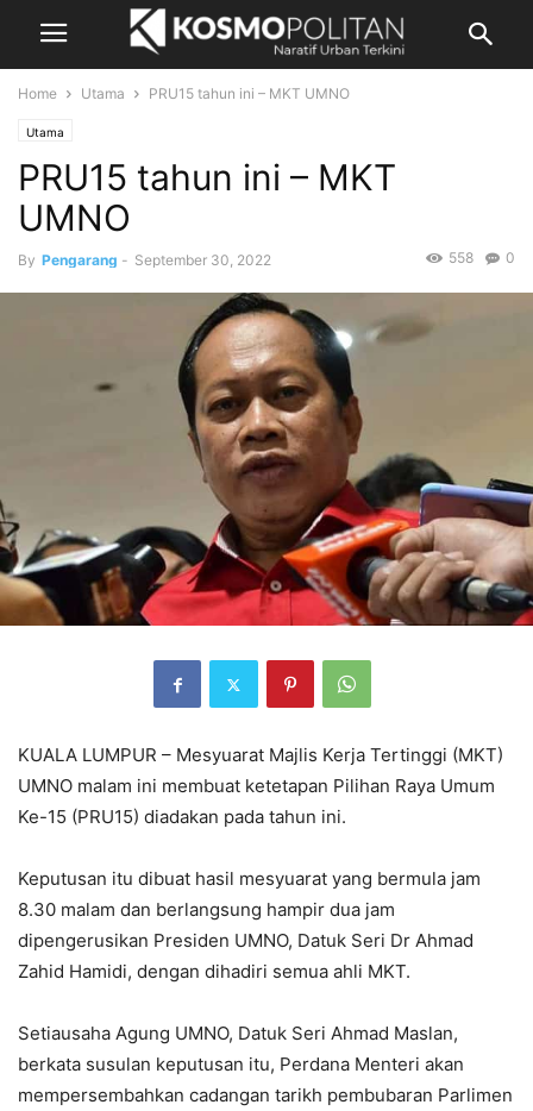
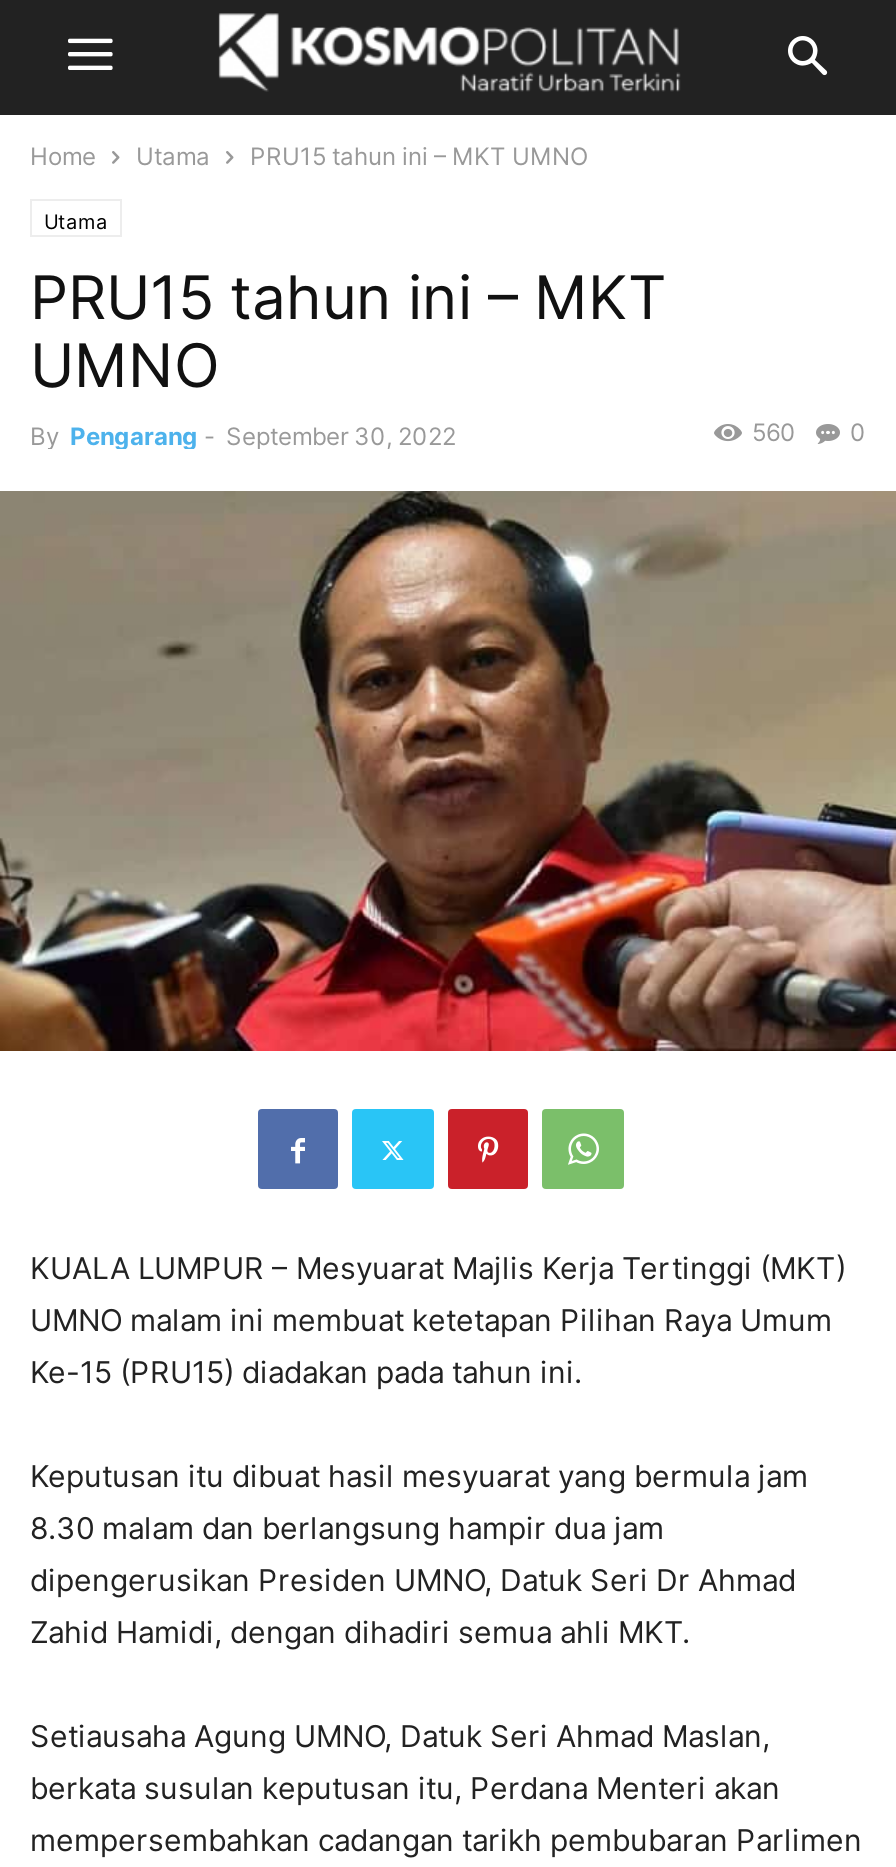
[449,249,515,266] 558 0 -> [752,417,866,447] 560 0

